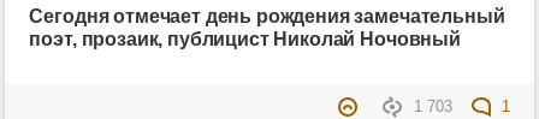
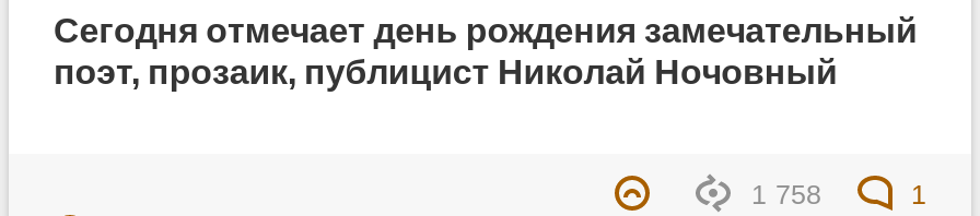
[408,99,452,116] 1 703 -> [743,180,821,210] 1 758

